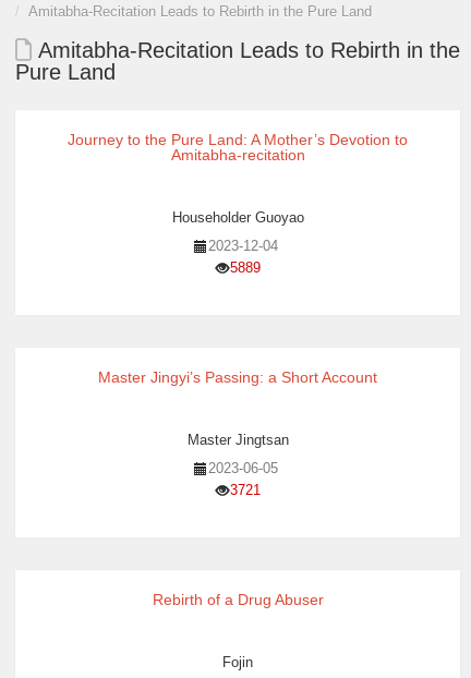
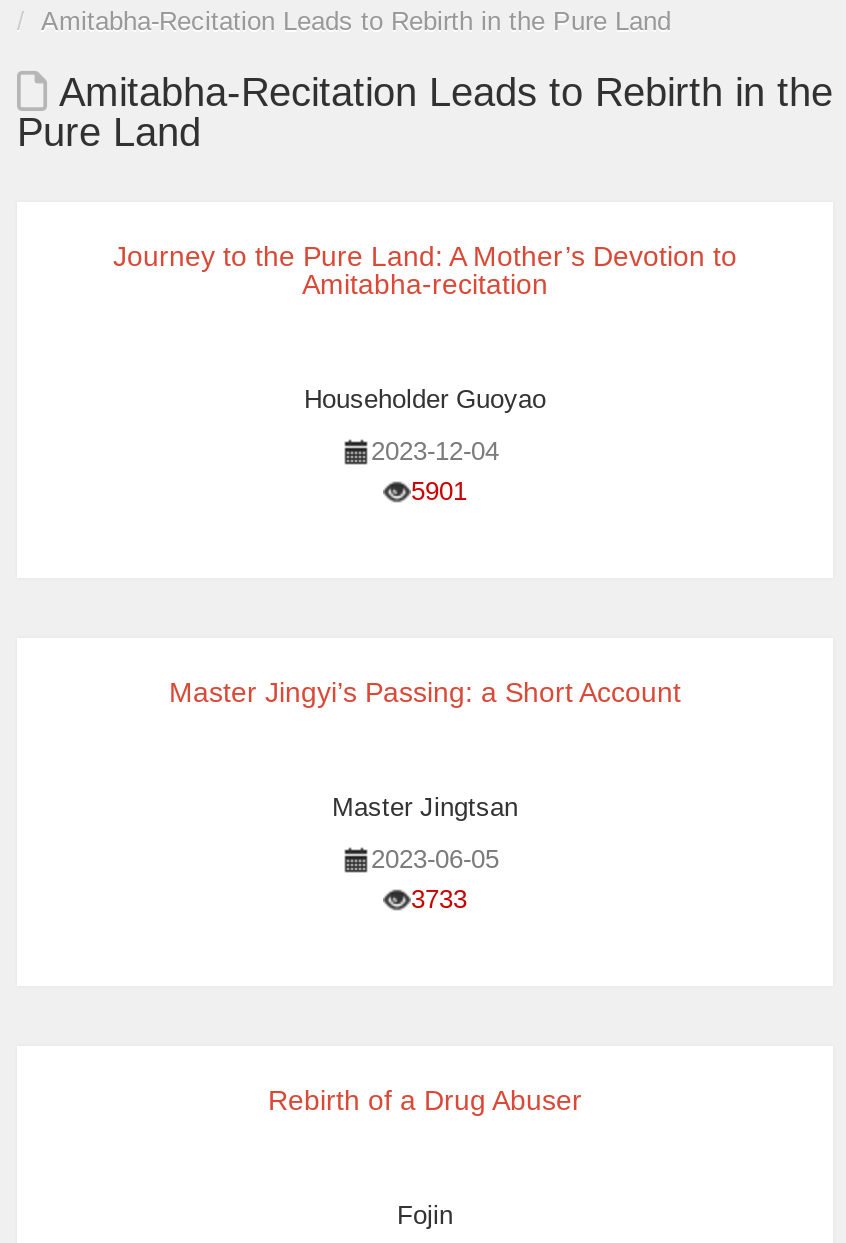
[230,259,261,276] 5889 -> [411,476,467,506] 5901
[230,482,261,498] 3721 -> [411,884,467,914] 3733

